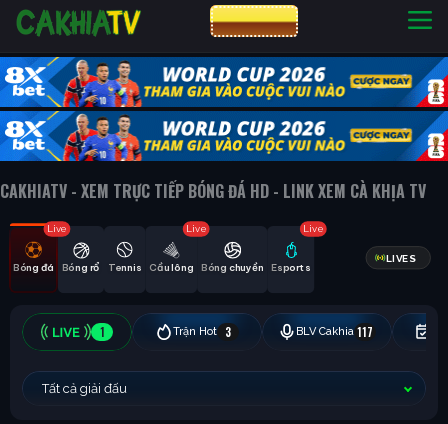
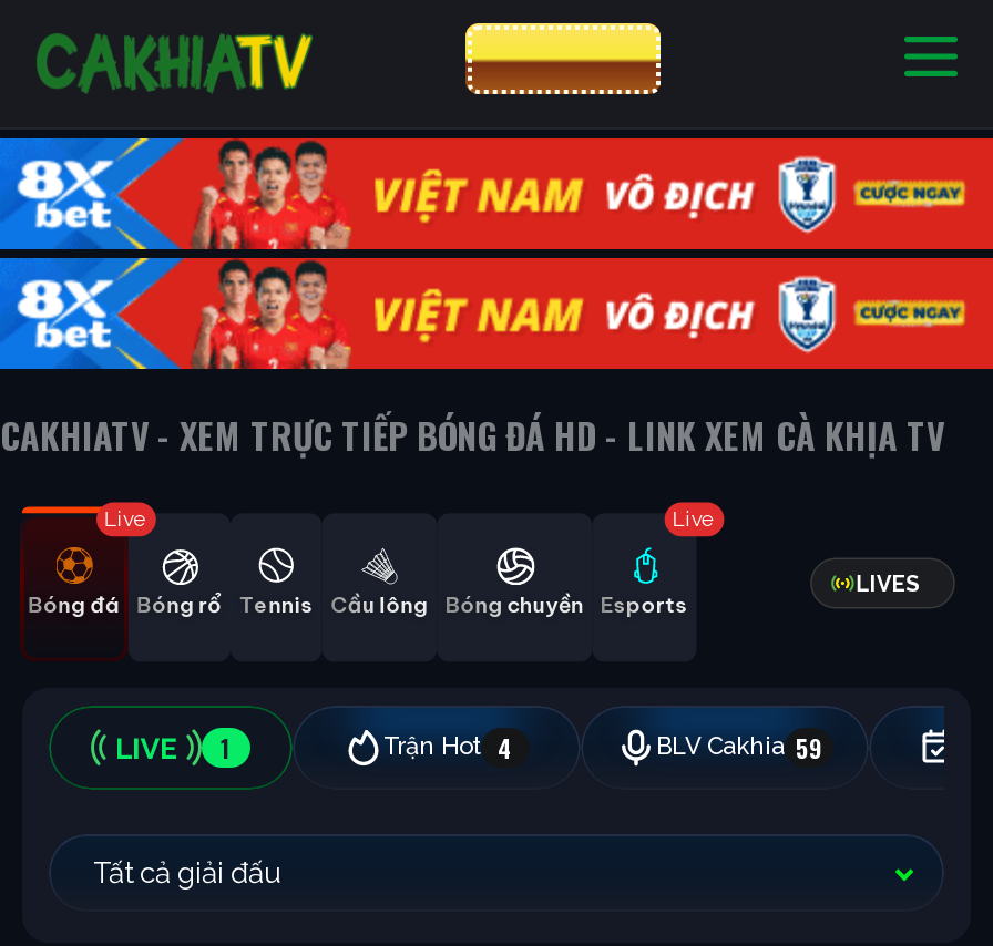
[4,56,445,162] [image] -> [11,136,986,371] [image]
[186,223,206,233] Live -> none
[173,323,373,339] Trận Hot | 3 | BLV Cakhia 117 -> [383,729,822,764] Trận Hot 4 | BLV Cakhia 59

